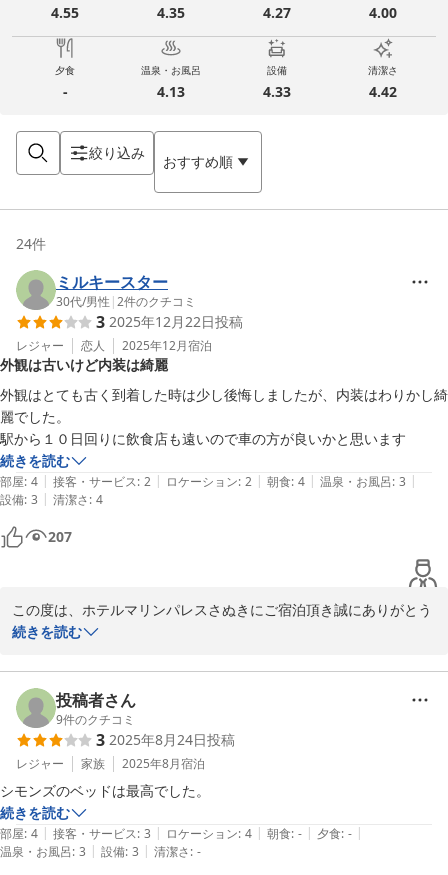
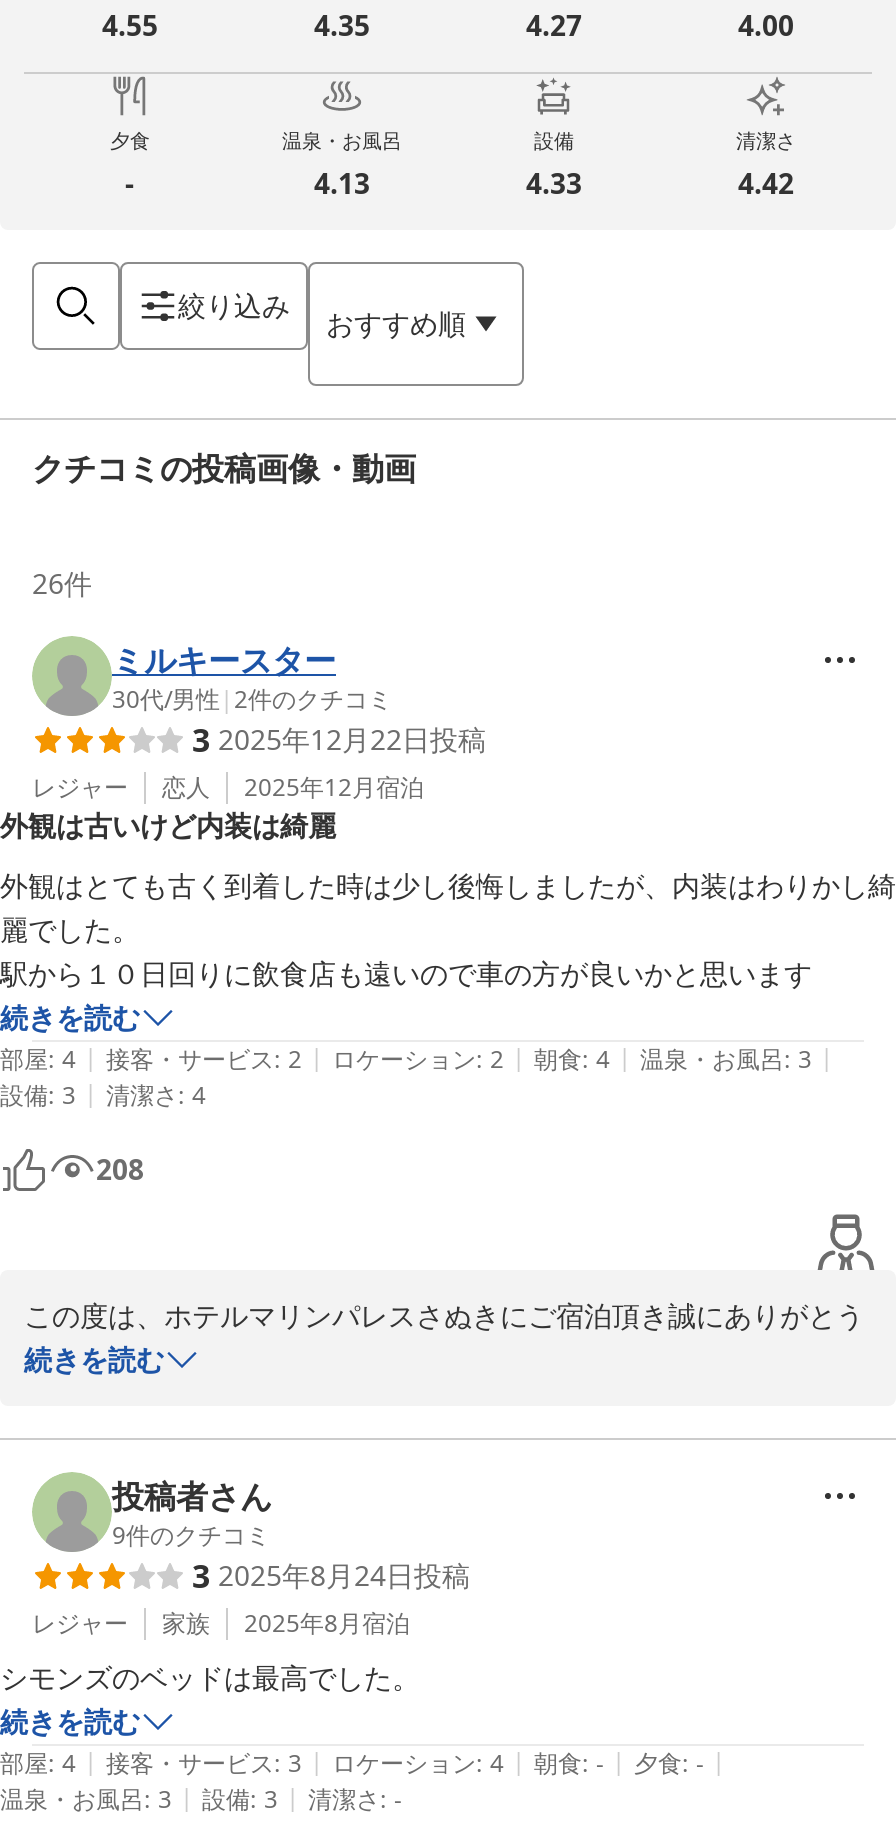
[16,234,46,253] 24件 -> [32,446,416,602] クチコミの投稿画像・動画 | 26件
[48,527,72,546] 207 -> [96,1150,144,1188] 208

